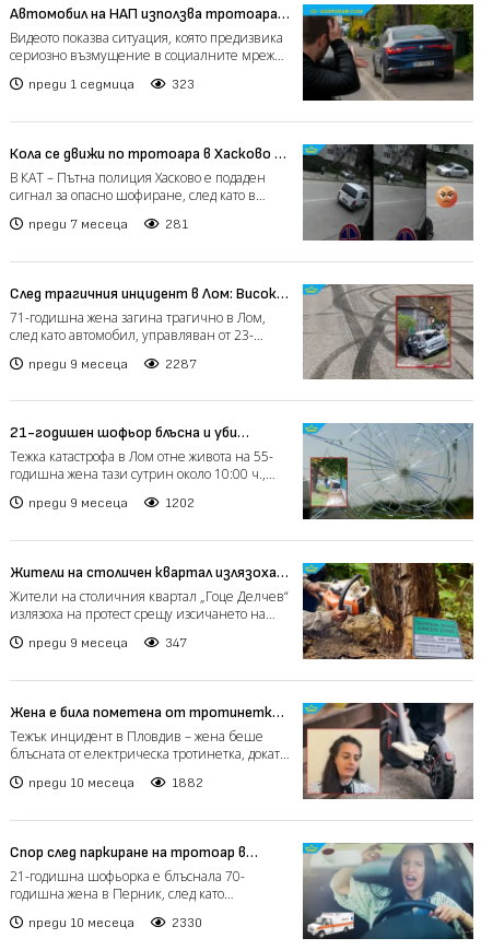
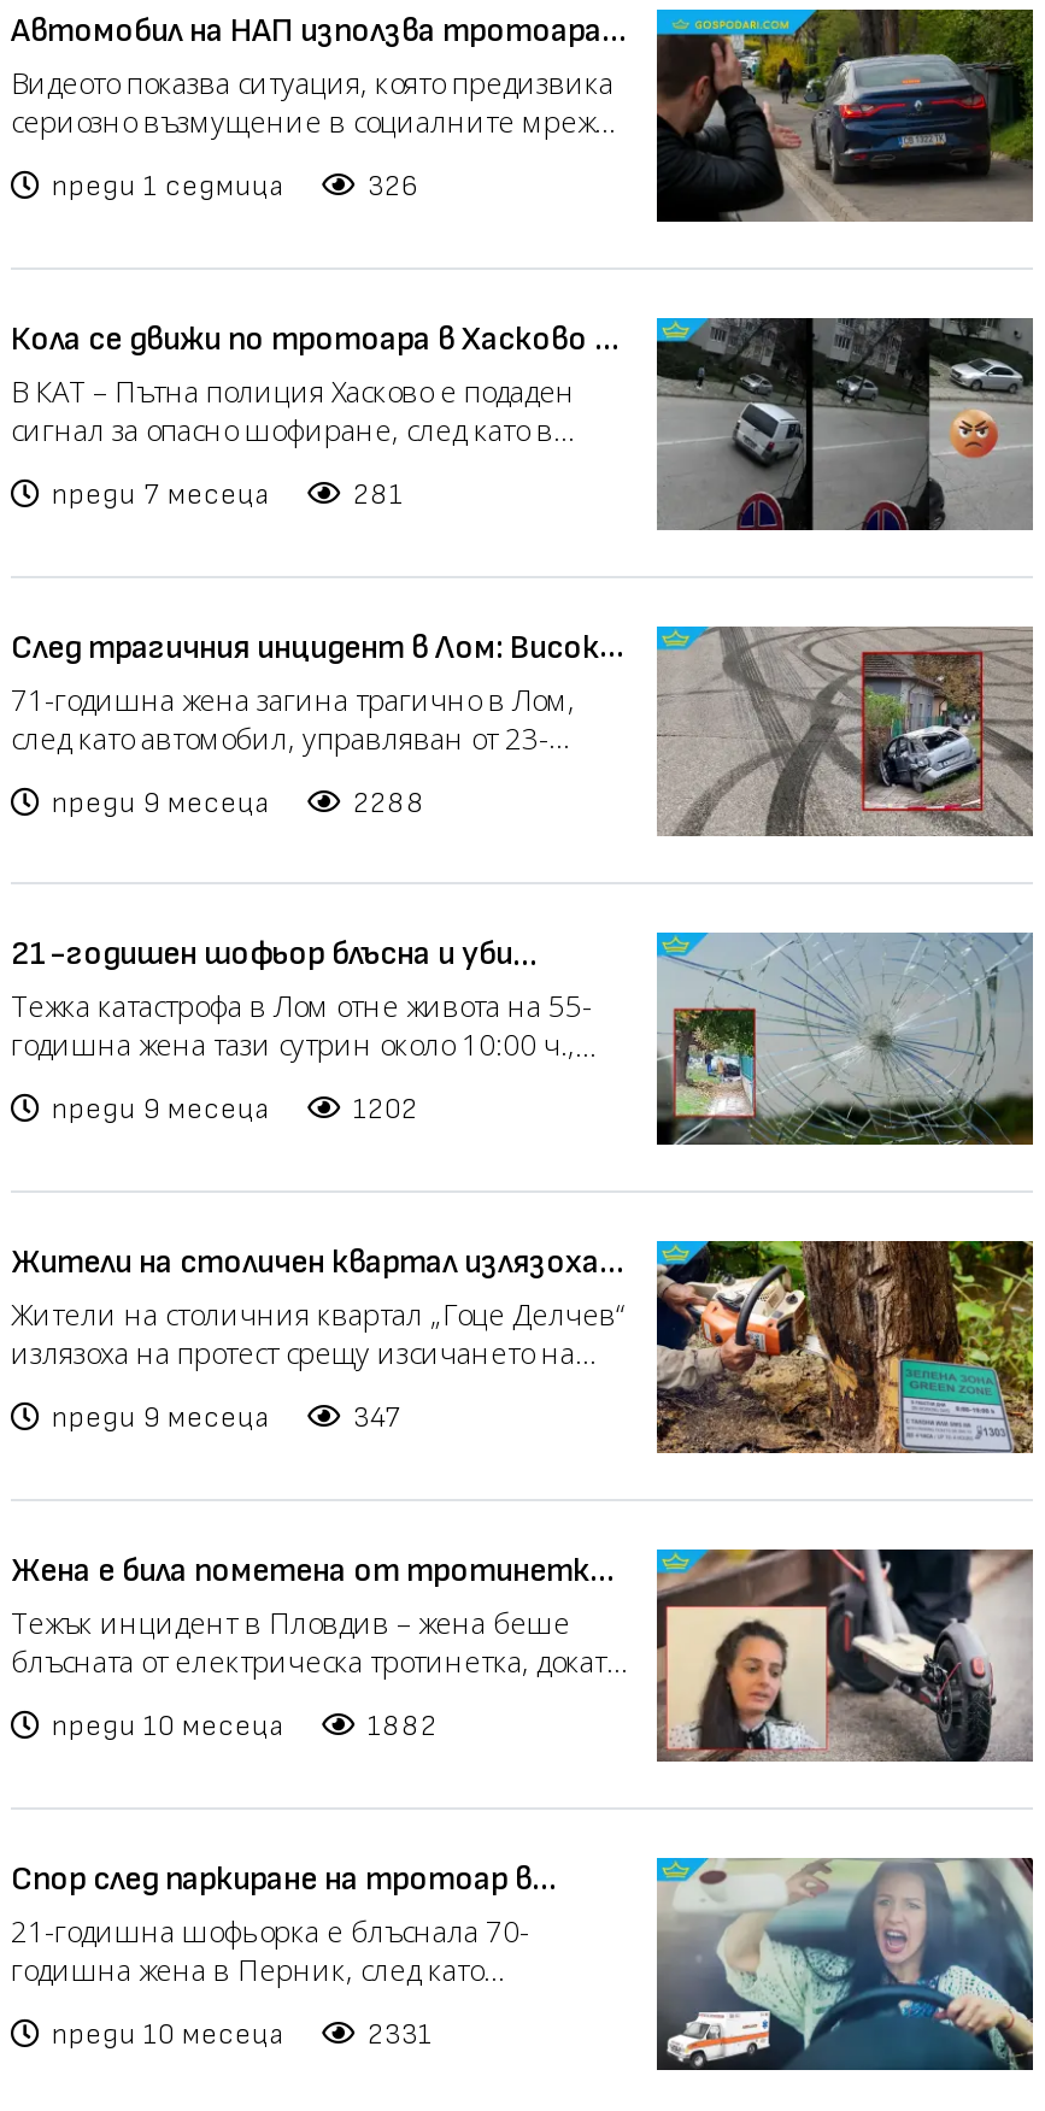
[172,77,195,93] 323 -> [368,169,418,205] 326
[165,356,197,372] 2287 -> [353,785,425,821] 2288
[172,915,202,931] 2330 -> [368,2017,433,2053] 2331

